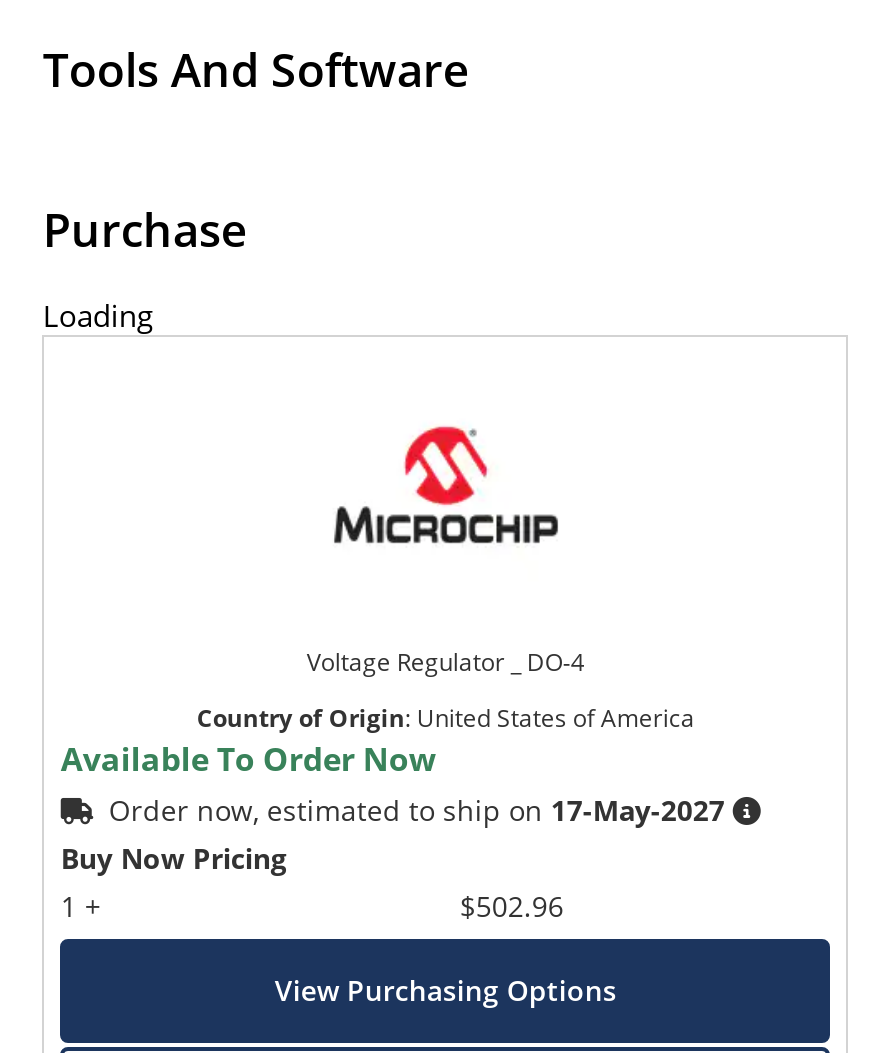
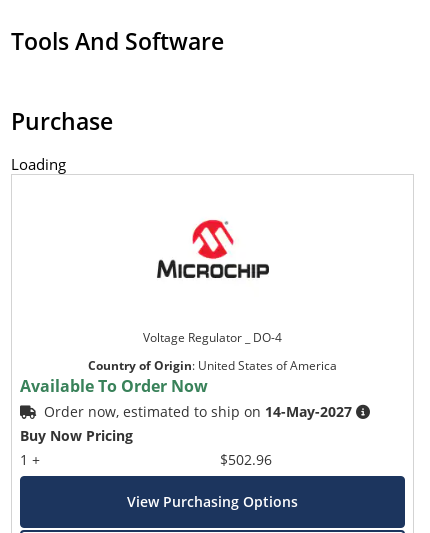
[109,791,725,829] Order now, estimated to ship on 17-May-2027 -> [44,402,352,421] Order now, estimated to ship on 14-May-2027

